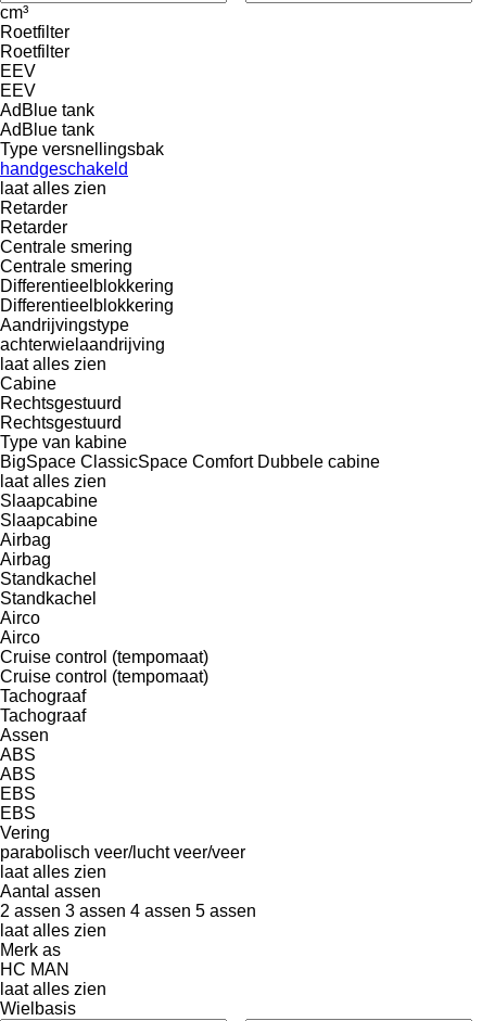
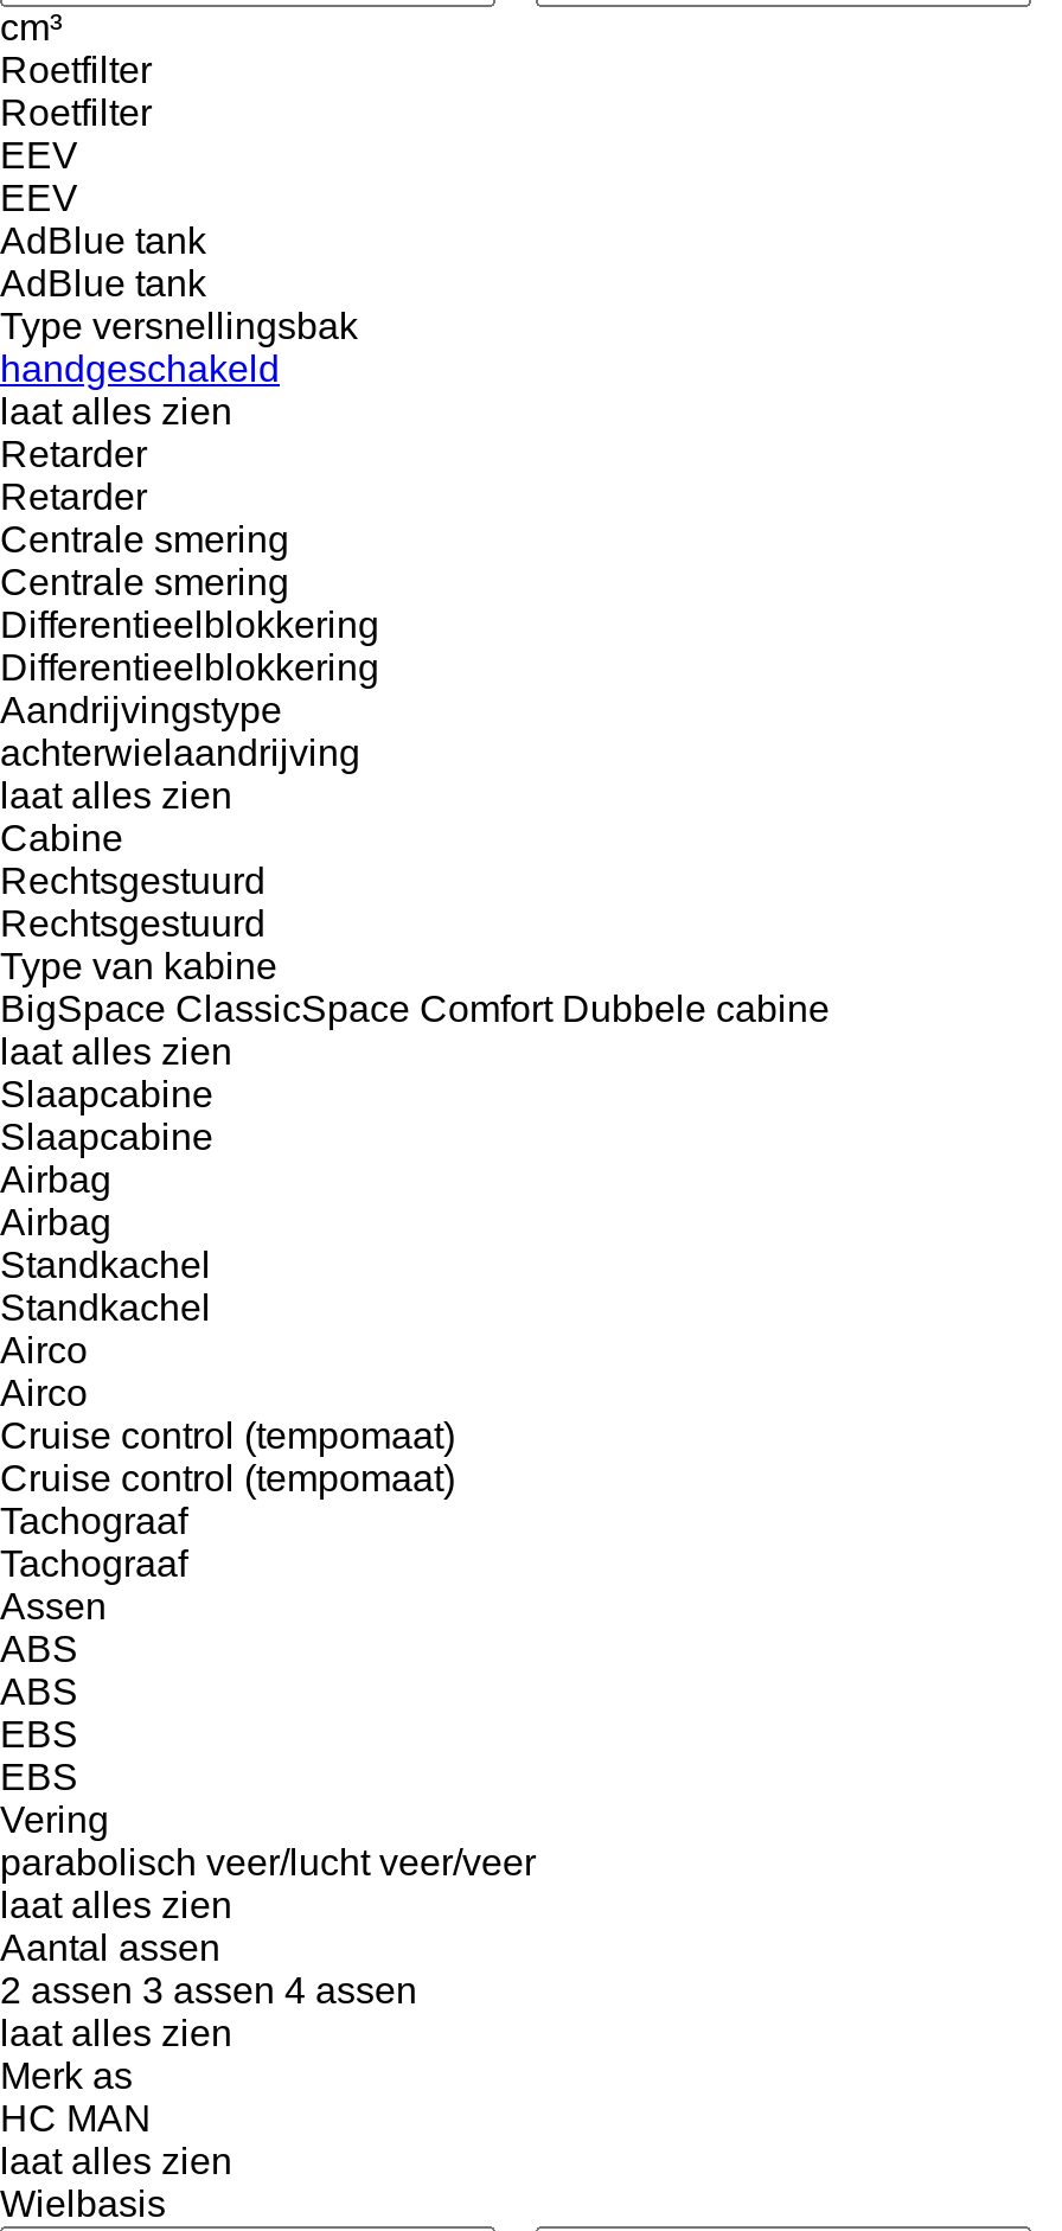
[0,902,256,920] 2 assen 3 assen 4 assen 5 assen -> [0,1970,417,2010] 2 assen 3 assen 4 assen

